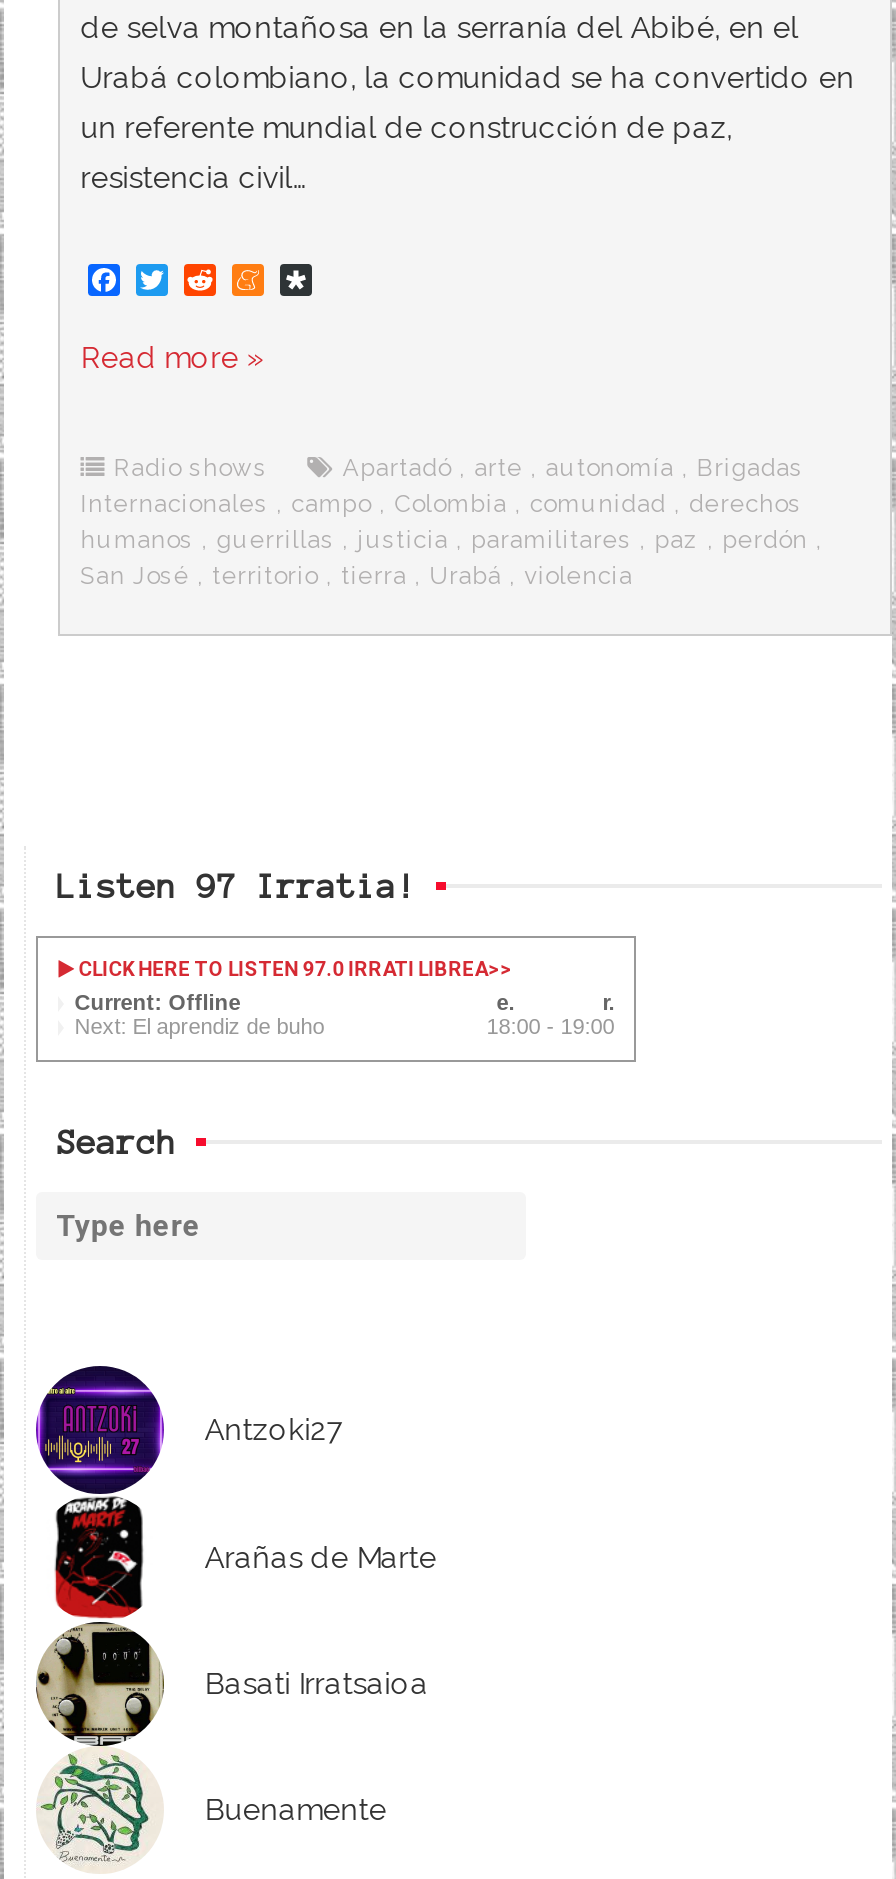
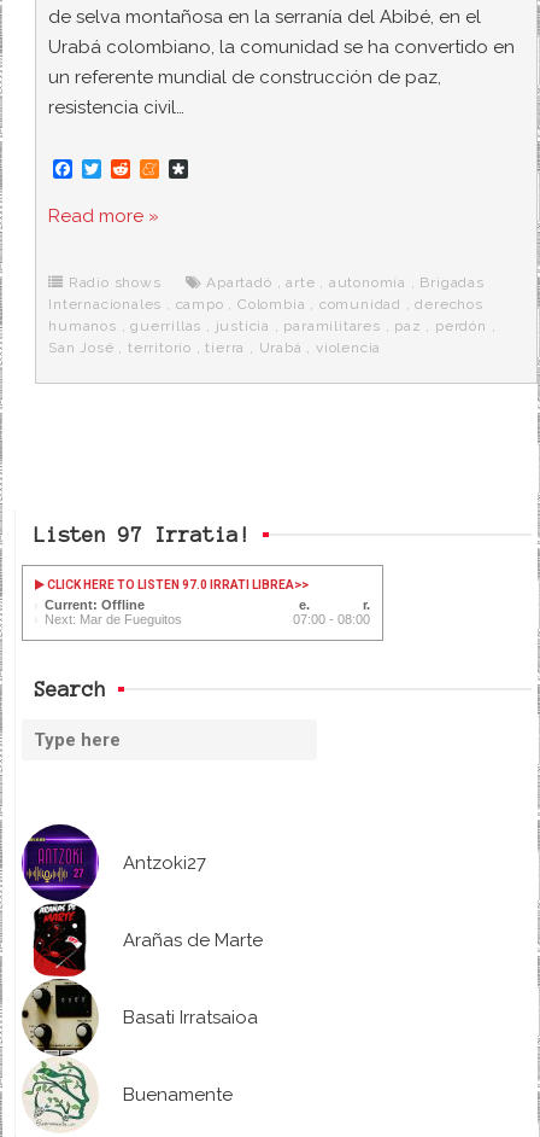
[74,1014,614,1038] Next: El aprendiz de buho | 18:00 - 19:00 -> [45,612,370,626] Next: Mar de Fueguitos | 07:00 - 08:00

